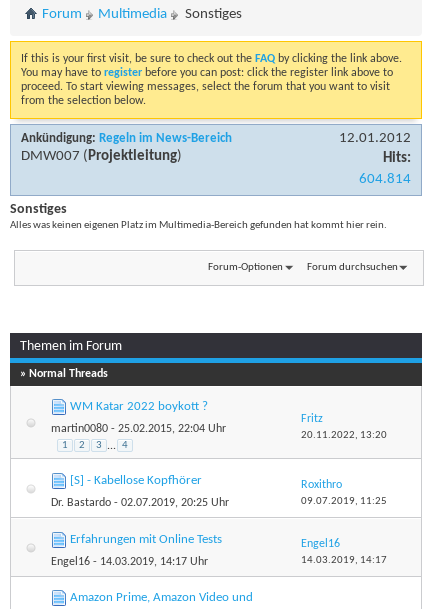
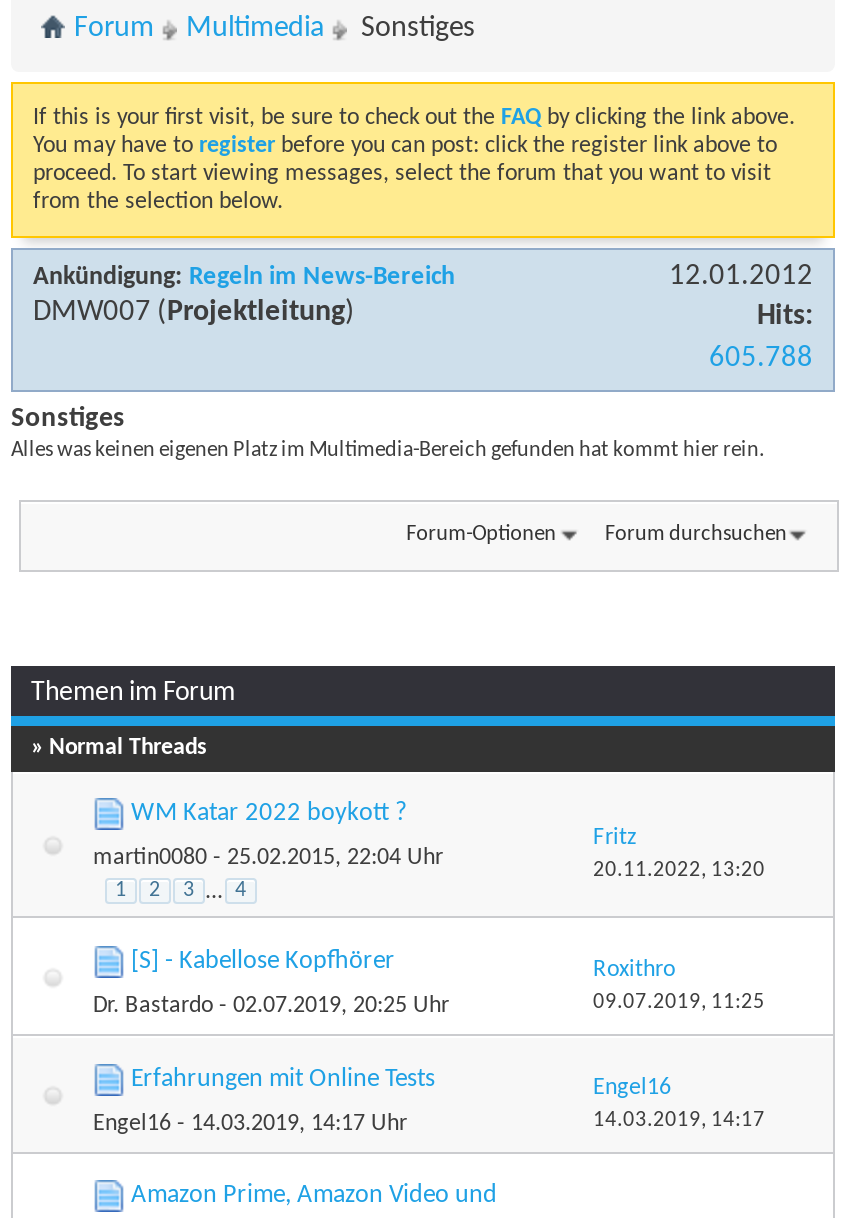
[359,172,411,187] 604.814 -> [709,344,813,374] 605.788

